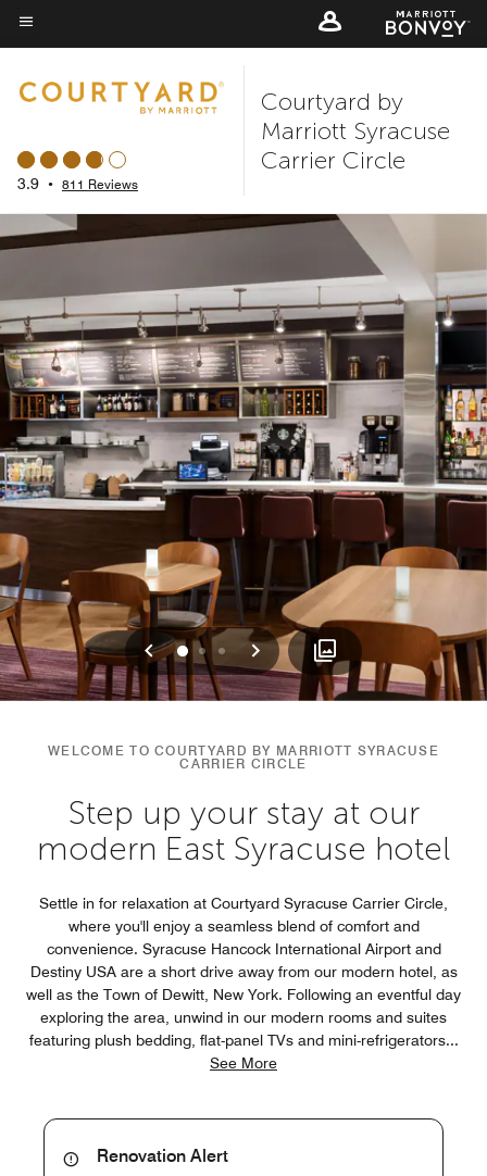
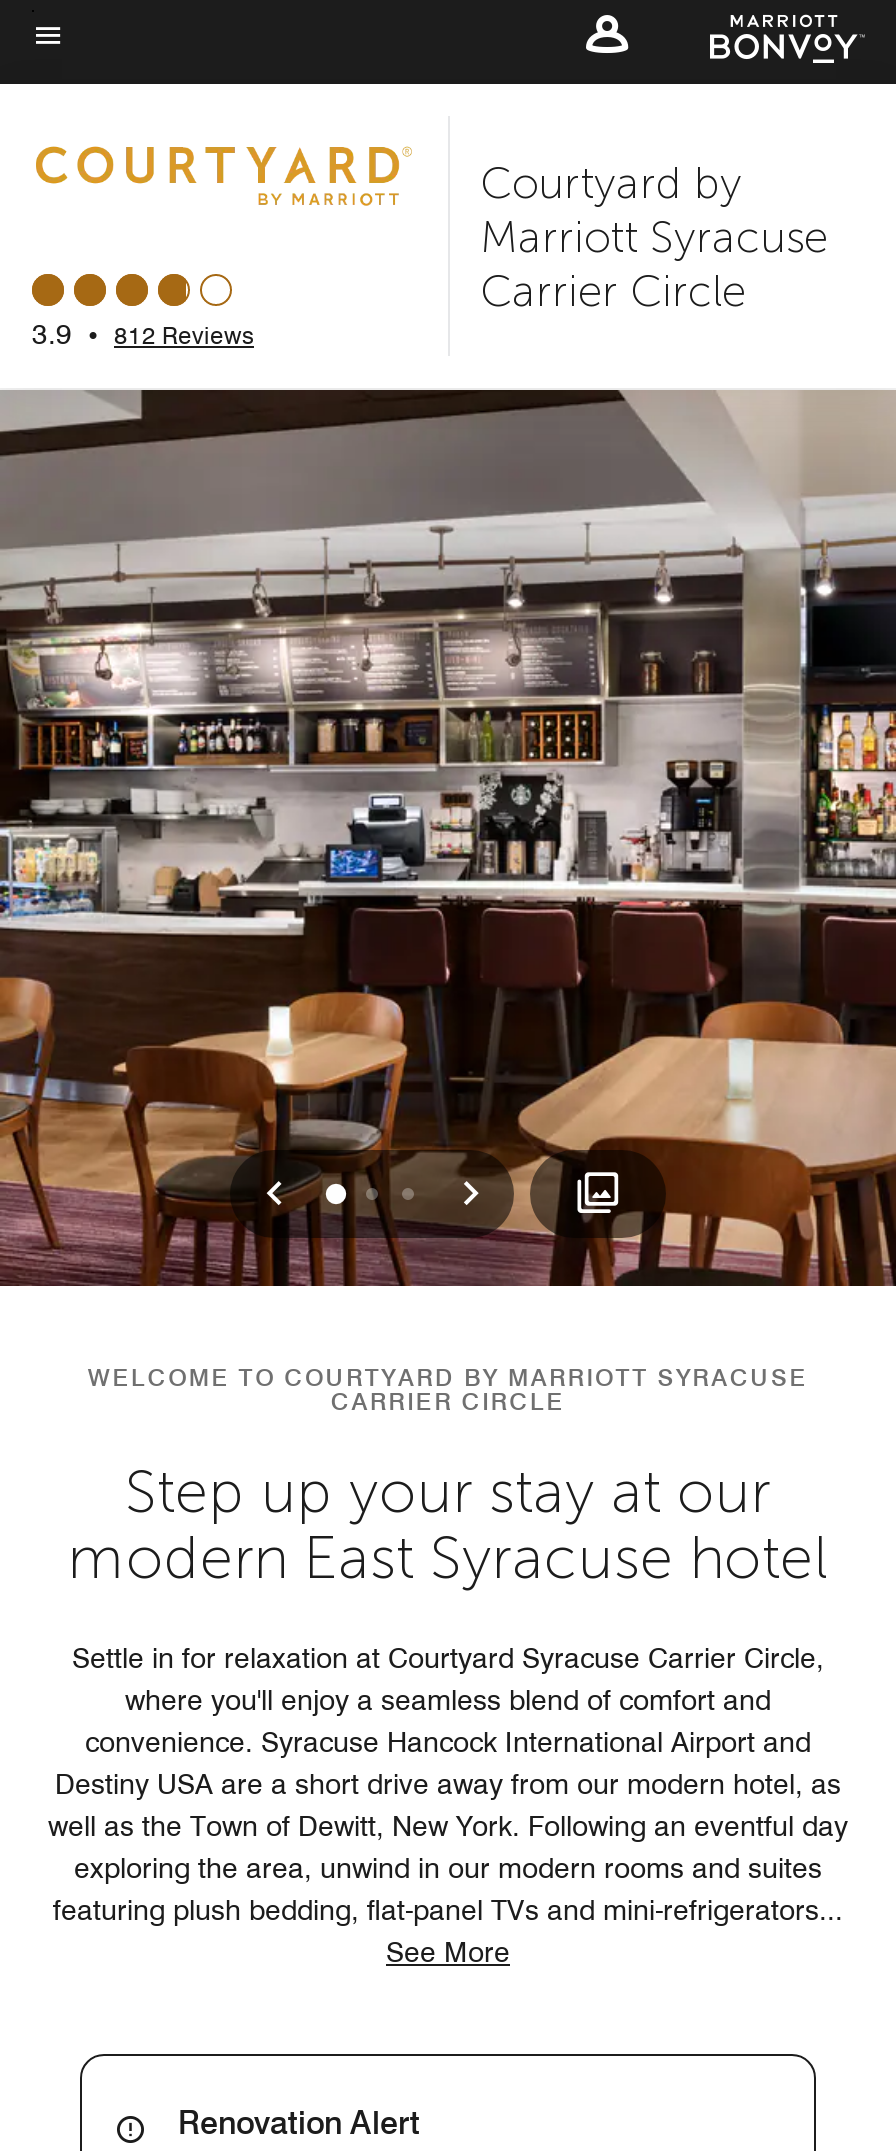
[17,175,138,192] 3.9 • 811 Reviews -> [32,318,254,350] 3.9 • 812 Reviews

